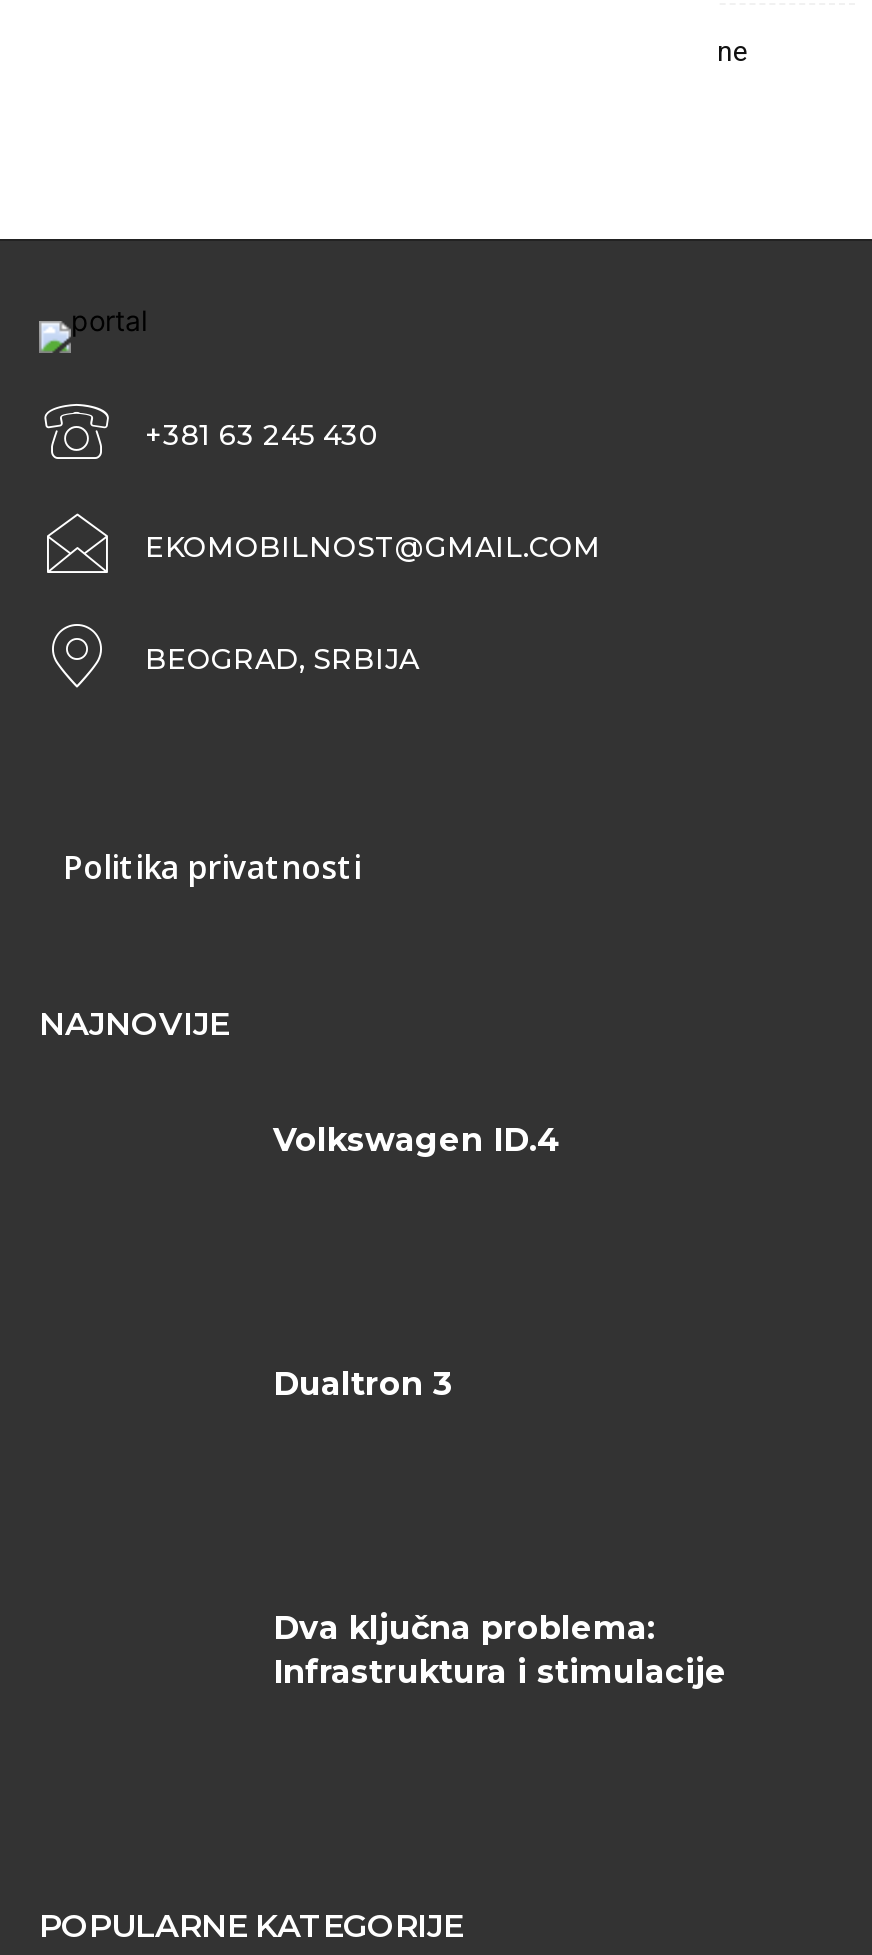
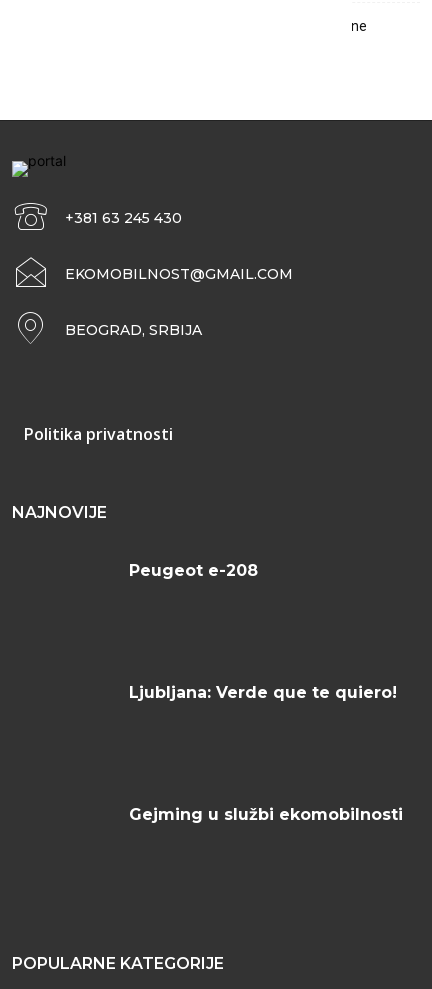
[273,1122,561,1160] Volkswagen ID.4 -> [129,561,258,580] Peugeot e-208
[273,1365,453,1403] Dualtron 3 -> [129,683,397,702] Ljubljana: Verde que te quiero!
[273,1609,727,1691] Dva ključna problema: | Infrastruktura i stimulacije -> [129,805,403,824] Gejming u službi ekomobilnosti

